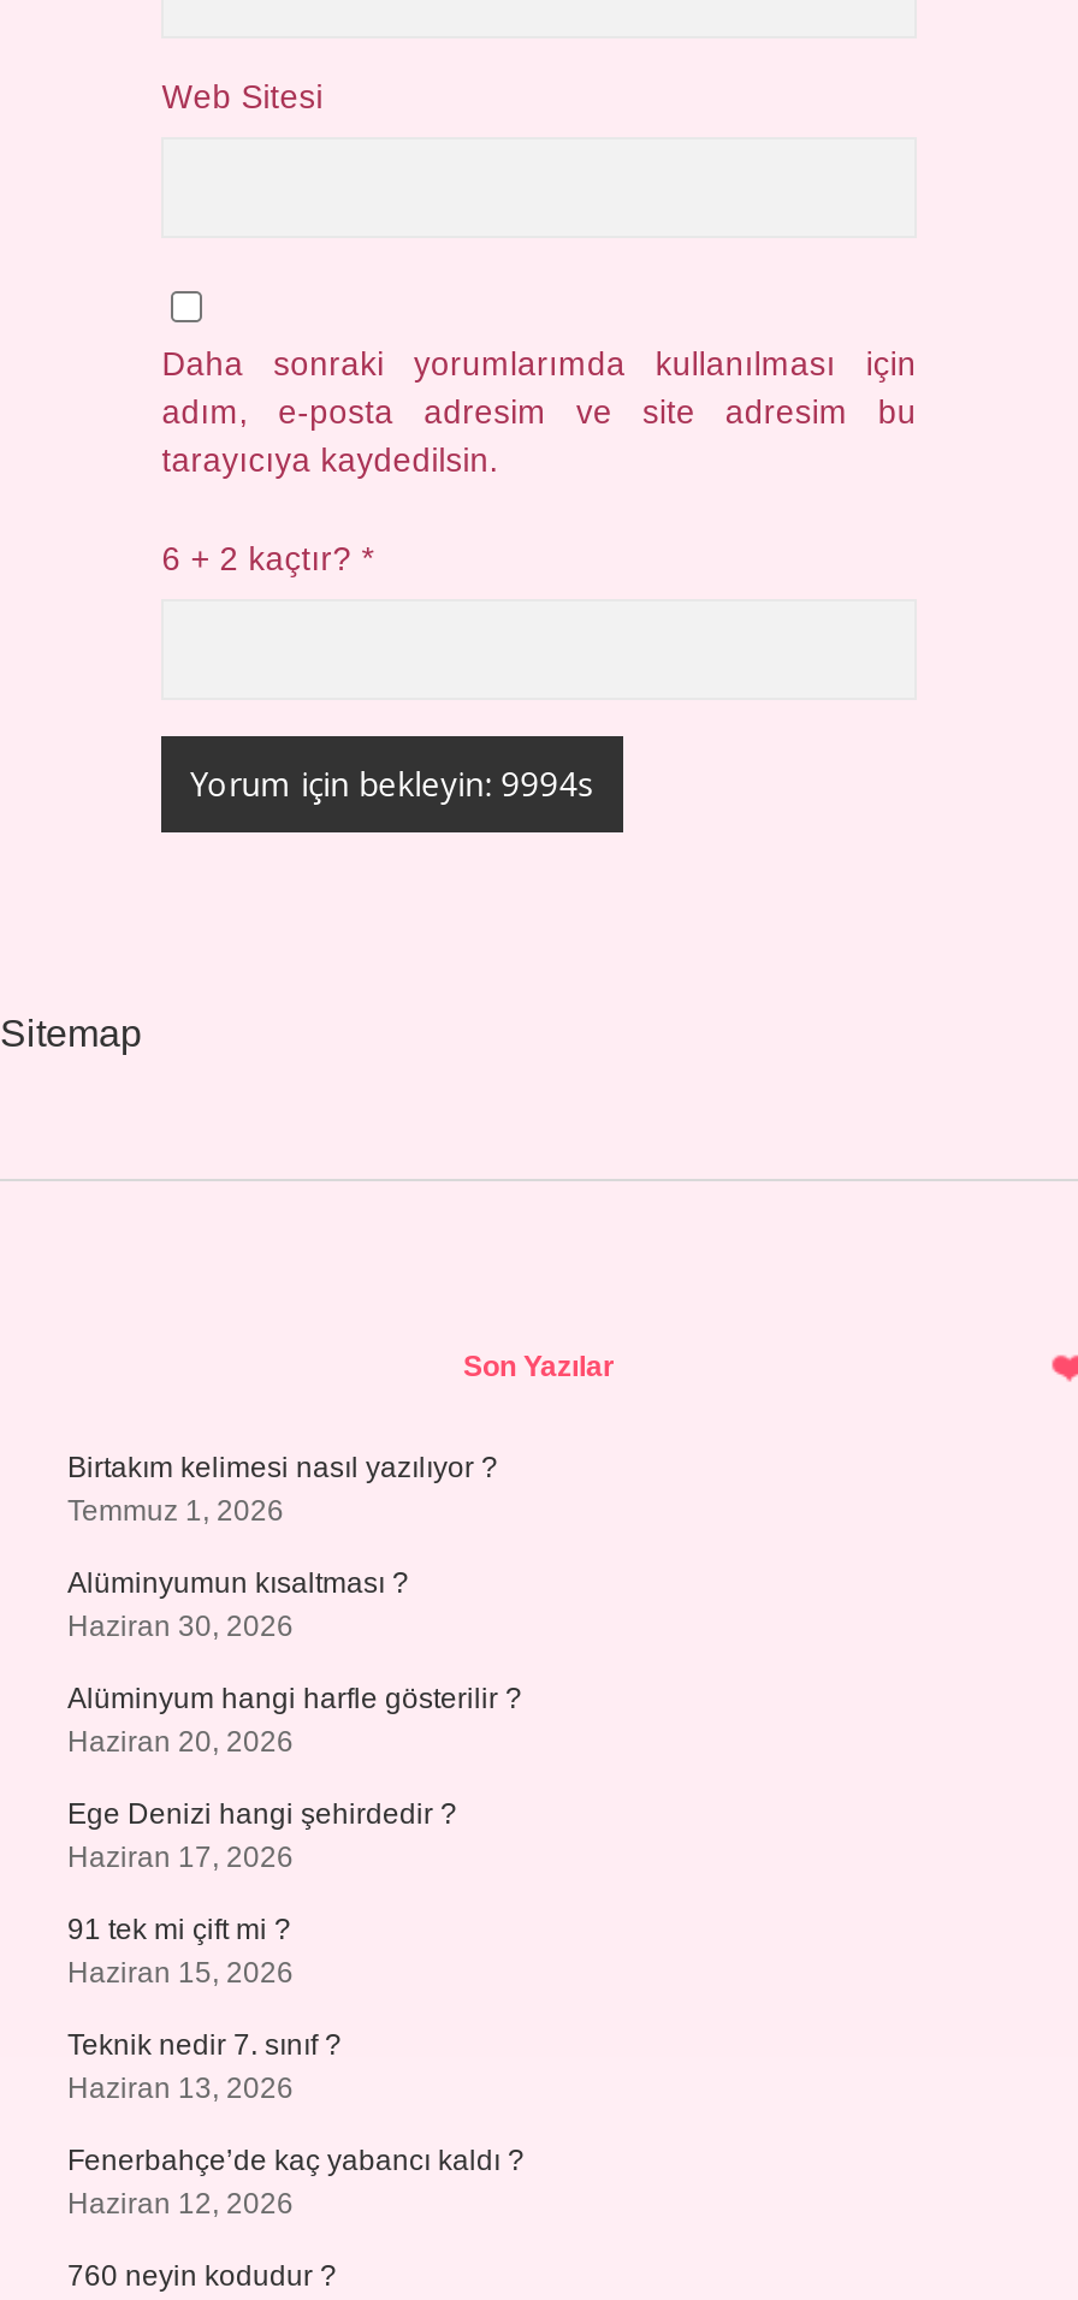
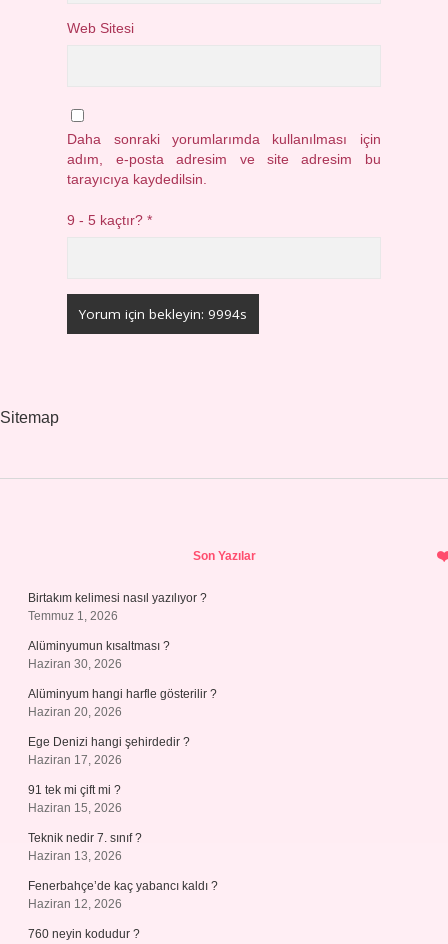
[162,541,373,577] 6 + 2 kaçtır? * -> [67,213,152,228] 9 - 5 kaçtır? *

